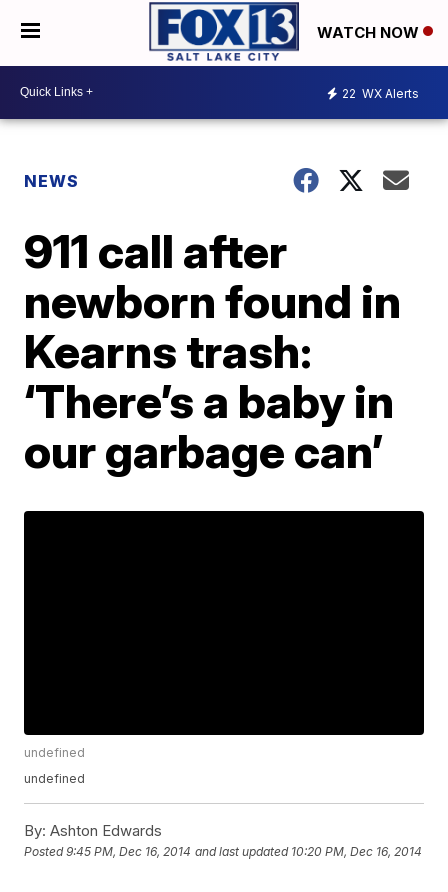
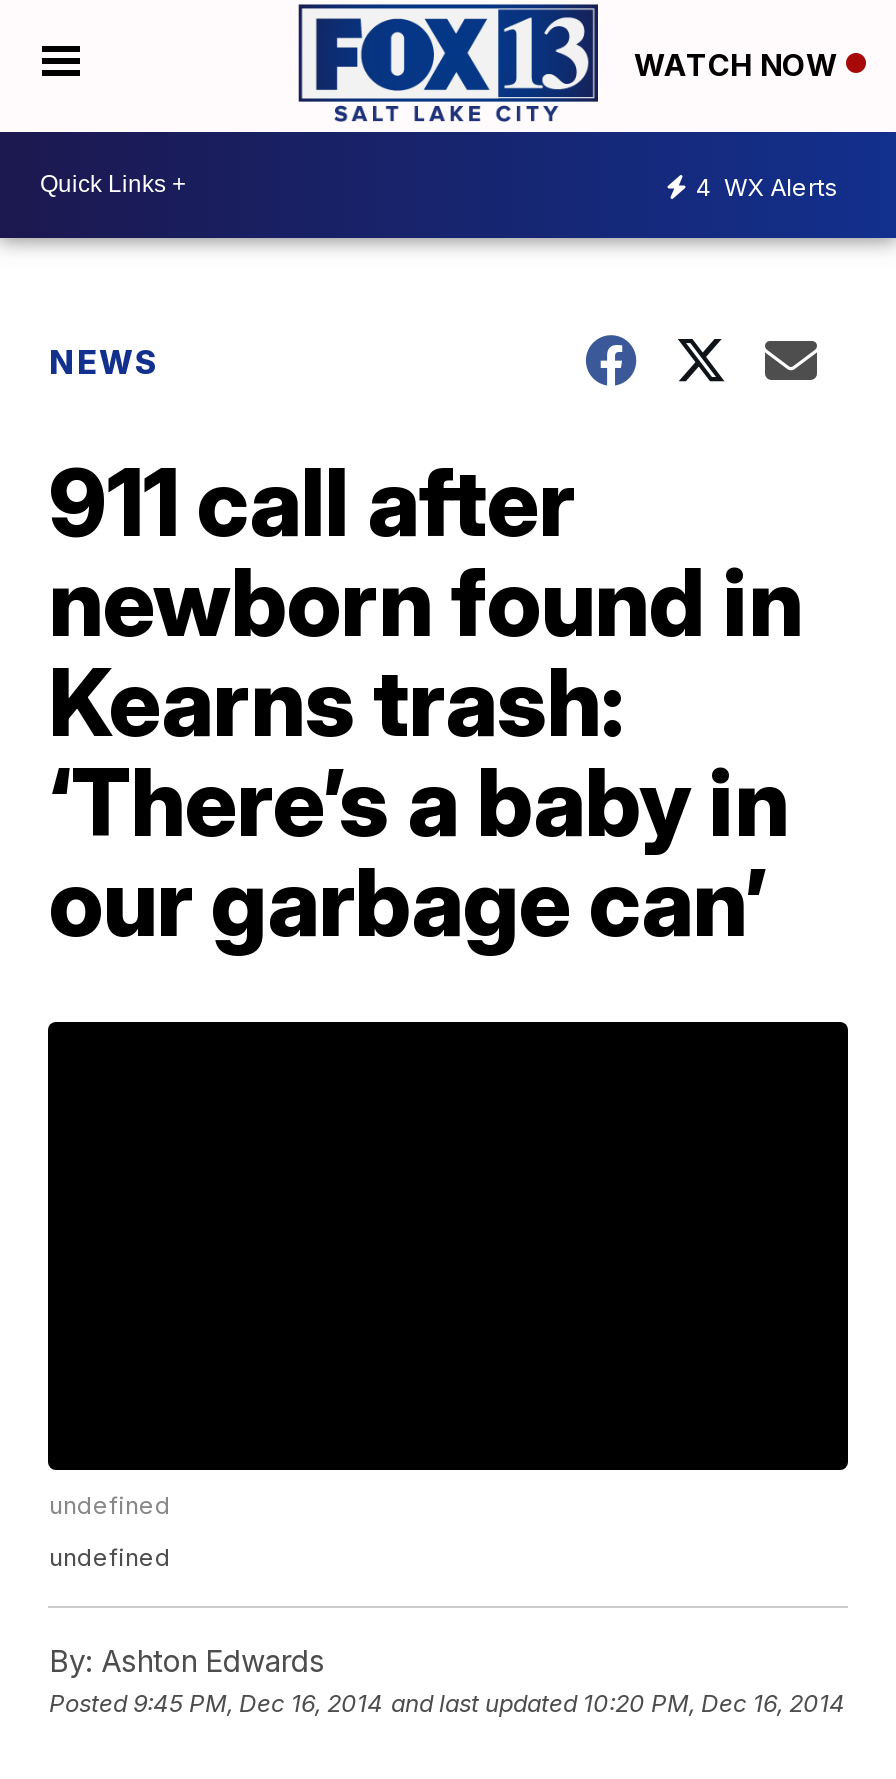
[342,86,419,101] 22 WX Alerts -> [696,172,838,202] 4 WX Alerts

